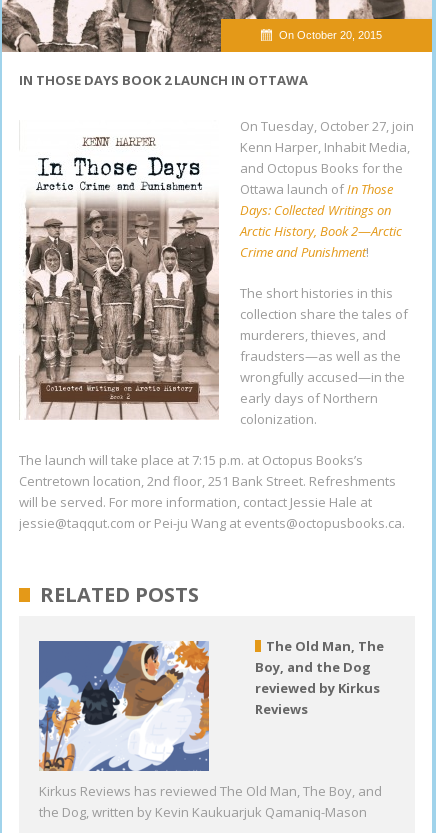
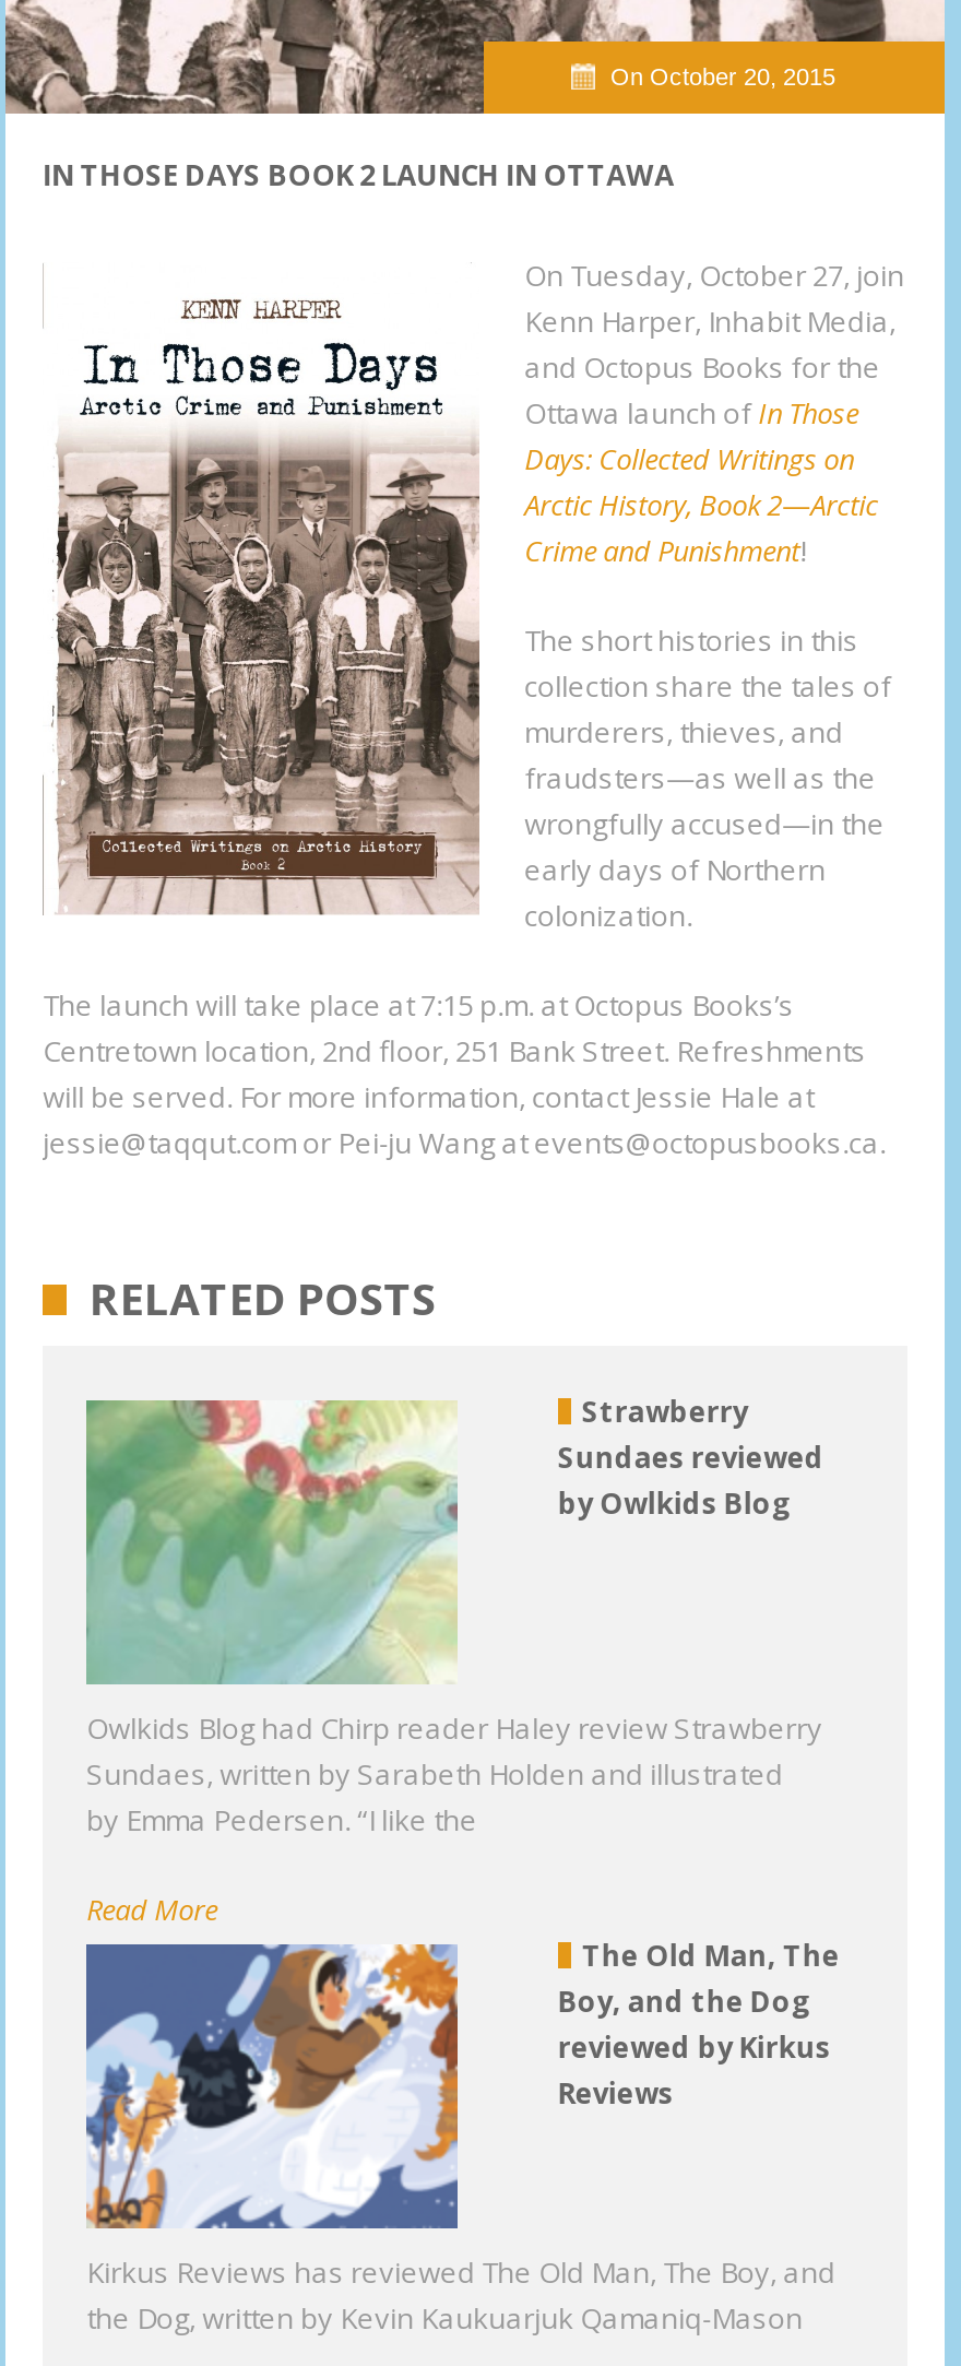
none -> [84,1398,823,1930] [image] | Owlkids Blog had Chirp reader Haley review Strawberry | Sundaes, written by Sarabeth Holden and illustrated | by Emma Pedersen. “I like the | Read More
none -> [558,1393,824,1524] Strawberry | Sundaes reviewed | by Owlkids Blog

